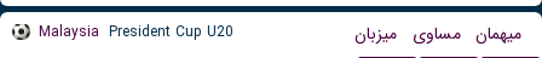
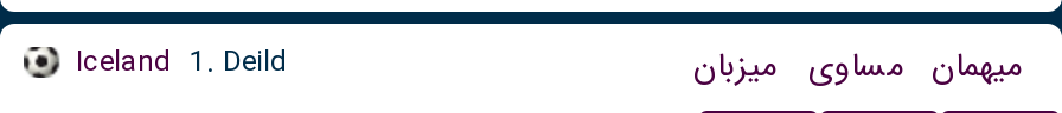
[39,21,233,43] Malaysia President Cup U20 -> [76,40,287,85] Iceland 1. Deild

